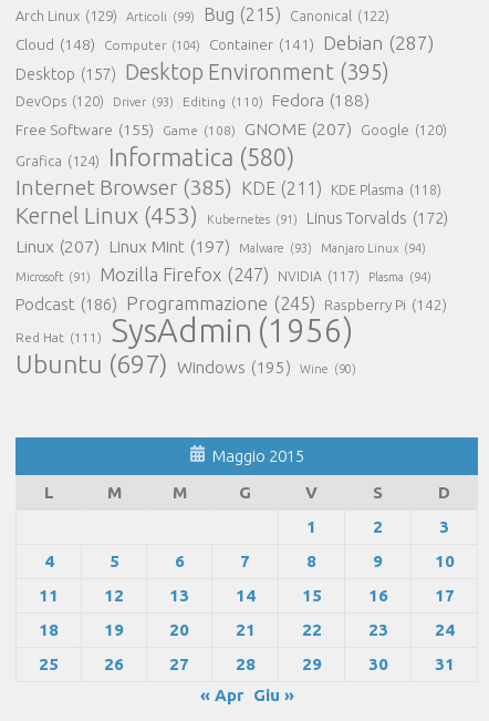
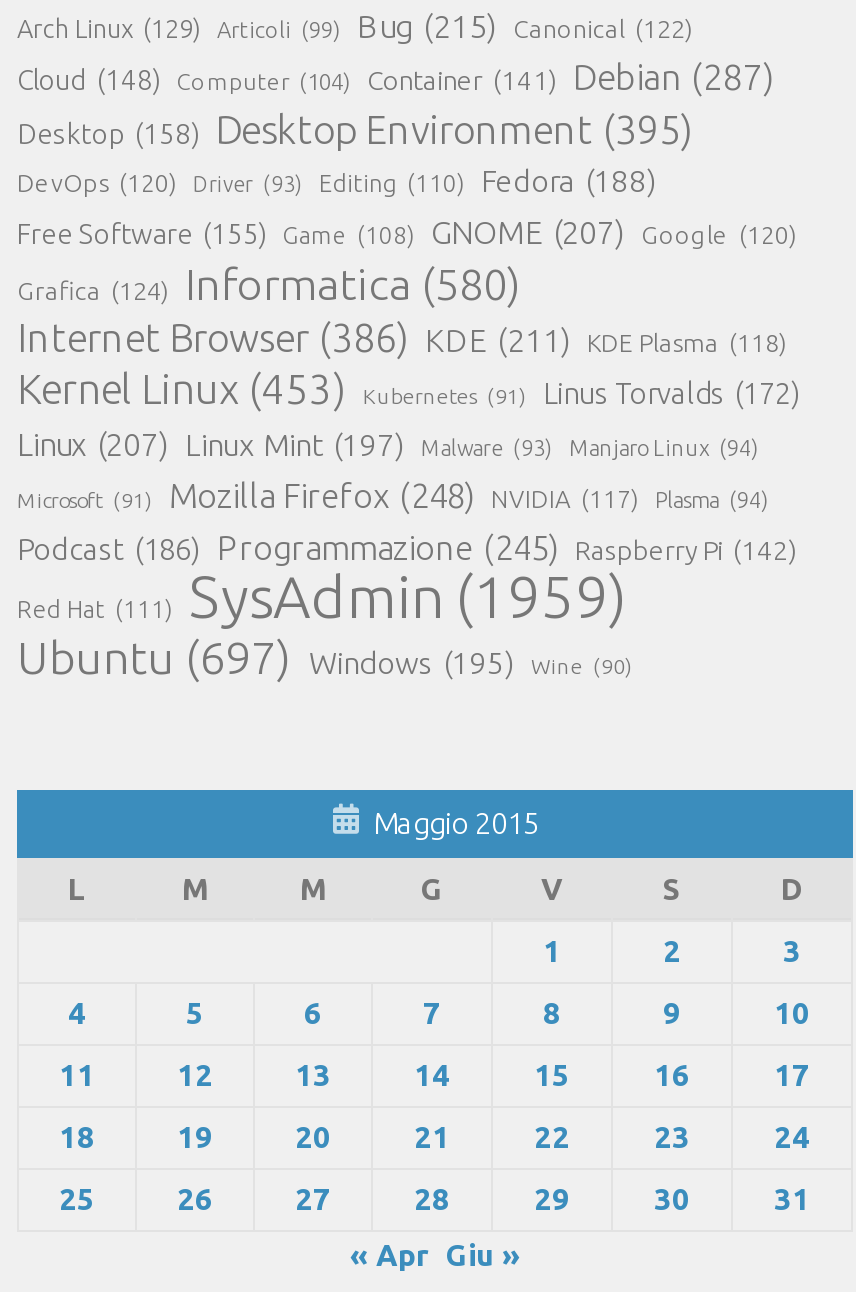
[15,60,389,84] Desktop (157) Desktop Environment (395) -> [17,108,693,152] Desktop (158) Desktop Environment (395)
[15,175,441,199] Internet Browser (385) KDE (211) KDE Plasma (118) -> [17,316,787,360] Internet Browser (386) KDE (211) KDE Plasma (118)
[100,263,269,285] Mozilla Firefox (247) -> [169,476,475,514] Mozilla Firefox (248)
[15,312,353,349] Red Hat (111) SysAdmin (1956) -> [17,564,627,630] Red Hat (111) SysAdmin (1959)

